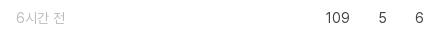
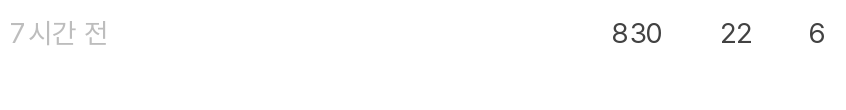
[16,10,387,26] 6시간 전 | 109 | 5 -> [10,17,752,49] 7시간 전 | 830 | 22

